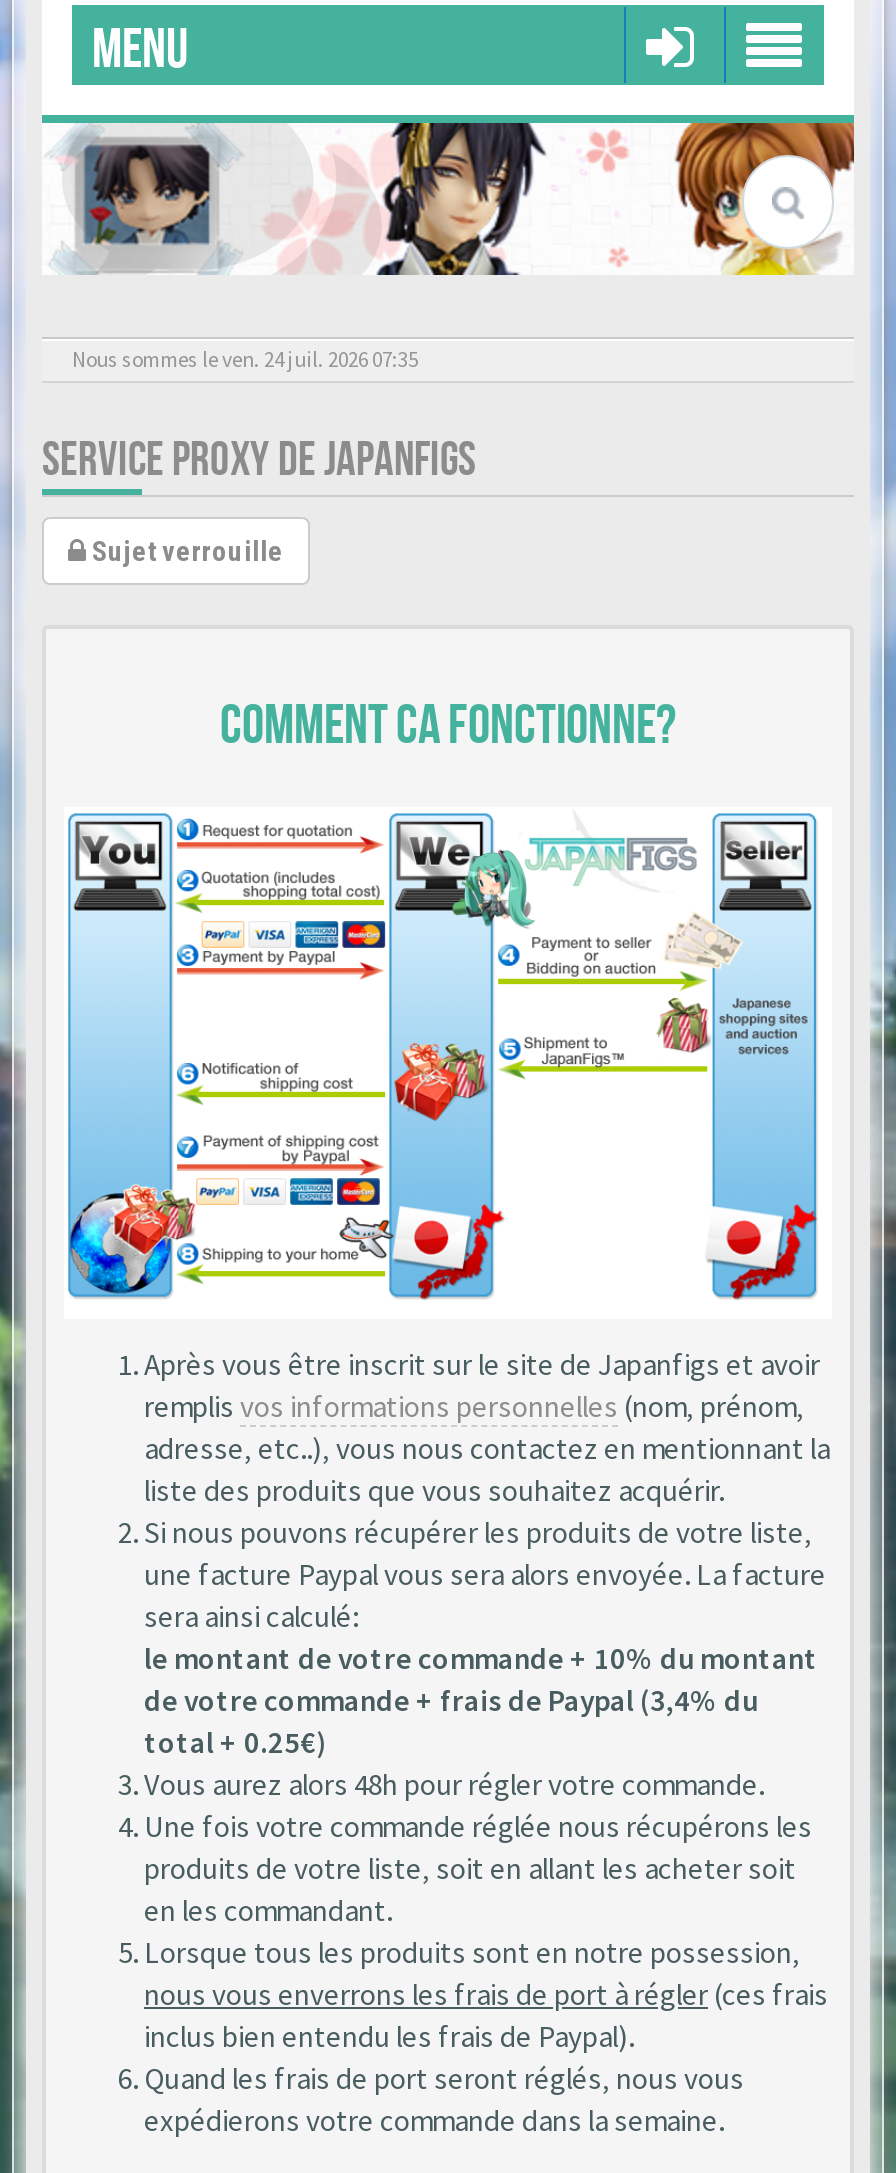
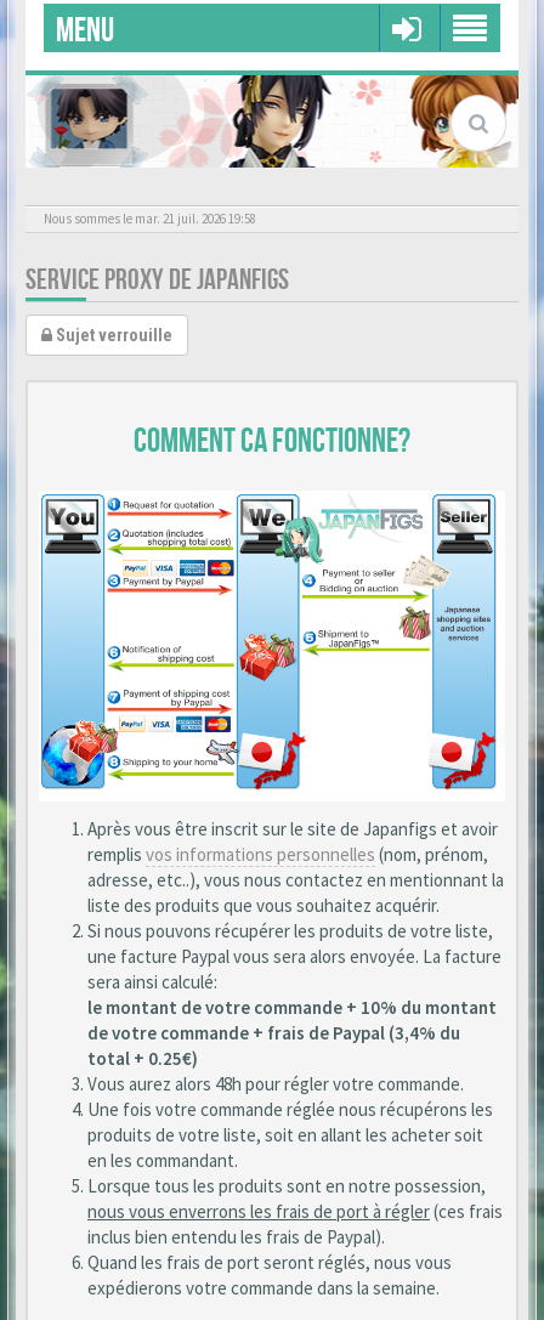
[72,345,418,373] Nous sommes le ven. 24 juil. 2026 07:35 -> [44,210,256,227] Nous sommes le mar. 21 juil. 2026 19:58

